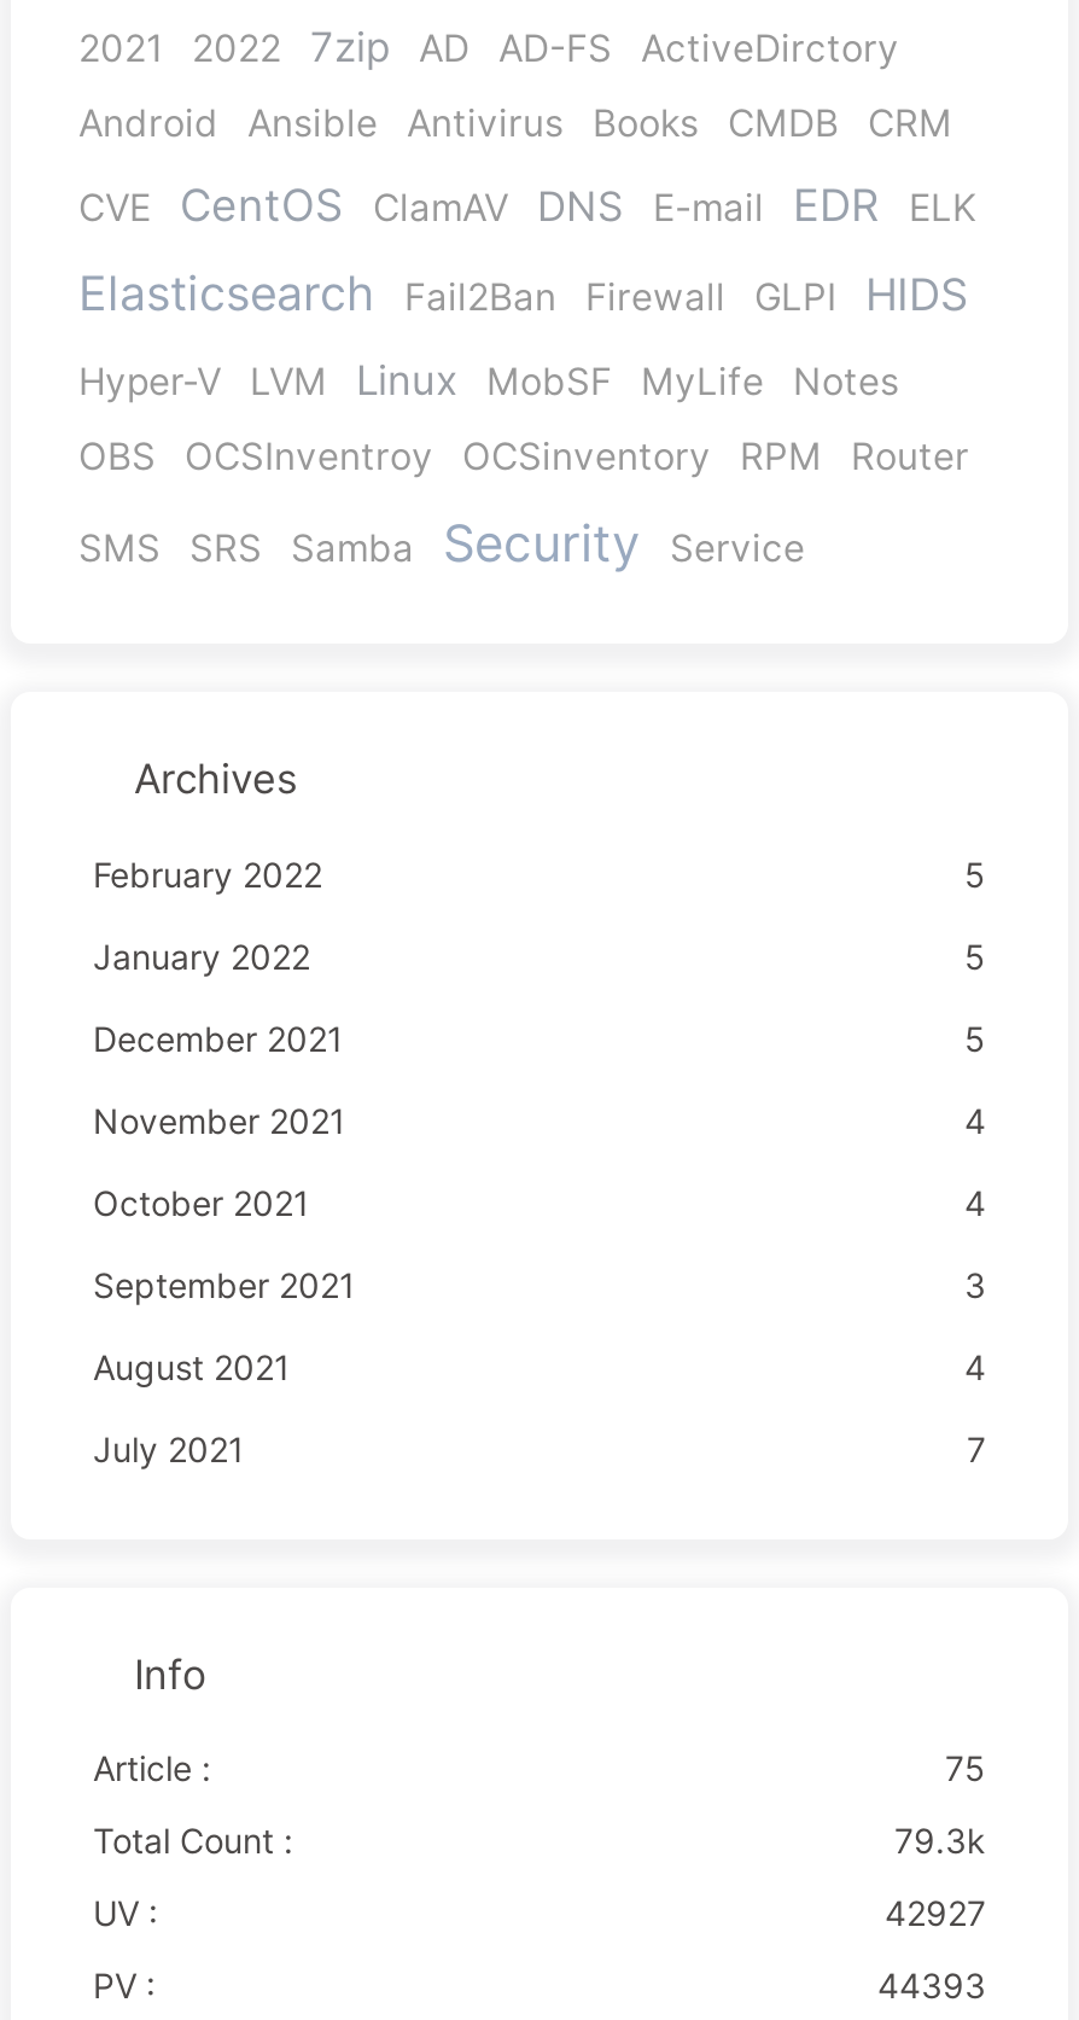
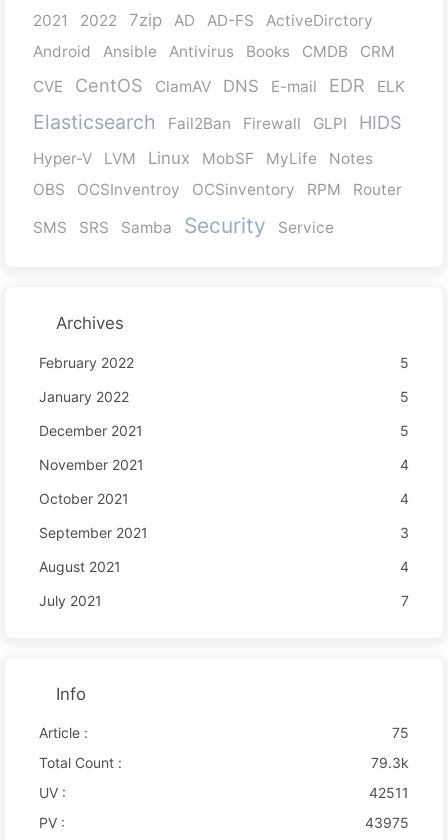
[885,1892,986,1933] 42927 -> [369,784,409,801] 42511
[877,1964,986,2006] 44393 -> [365,814,409,831] 43975

